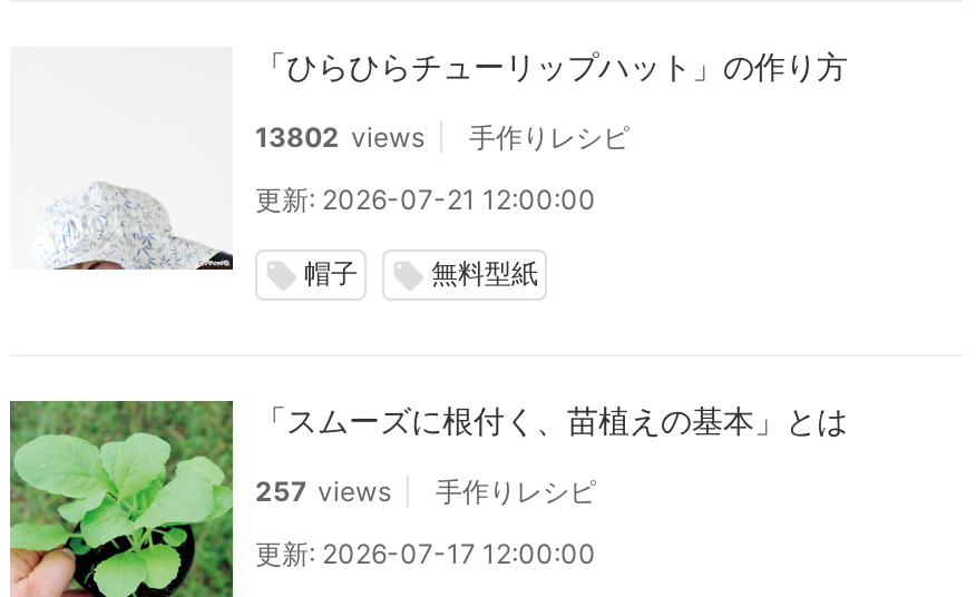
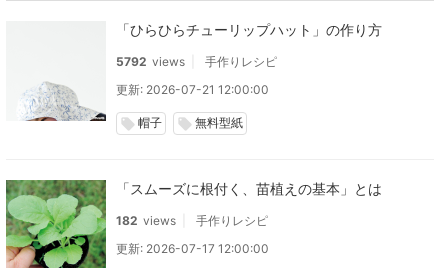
[255,120,629,154] 13802 views 手作りレシピ -> [116,54,277,69] 5792 views 手作りレシピ
[255,475,596,508] 257 views 手作りレシピ -> [116,213,268,228] 182 views 手作りレシピ

